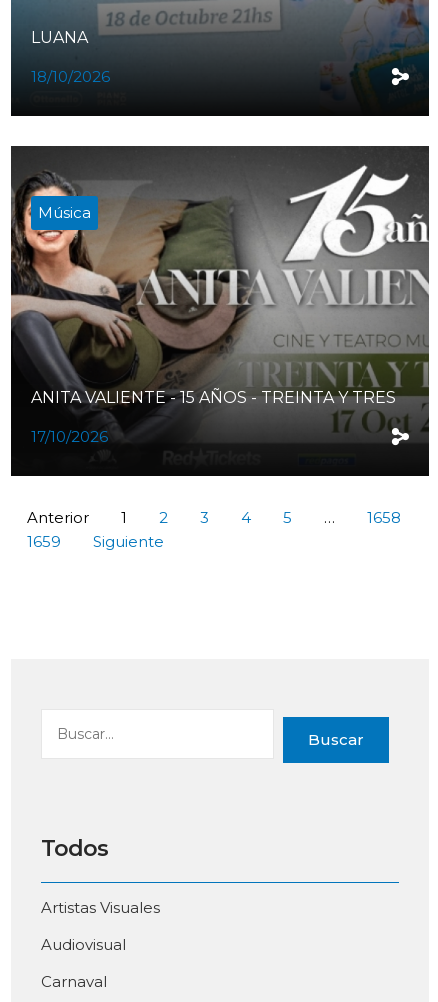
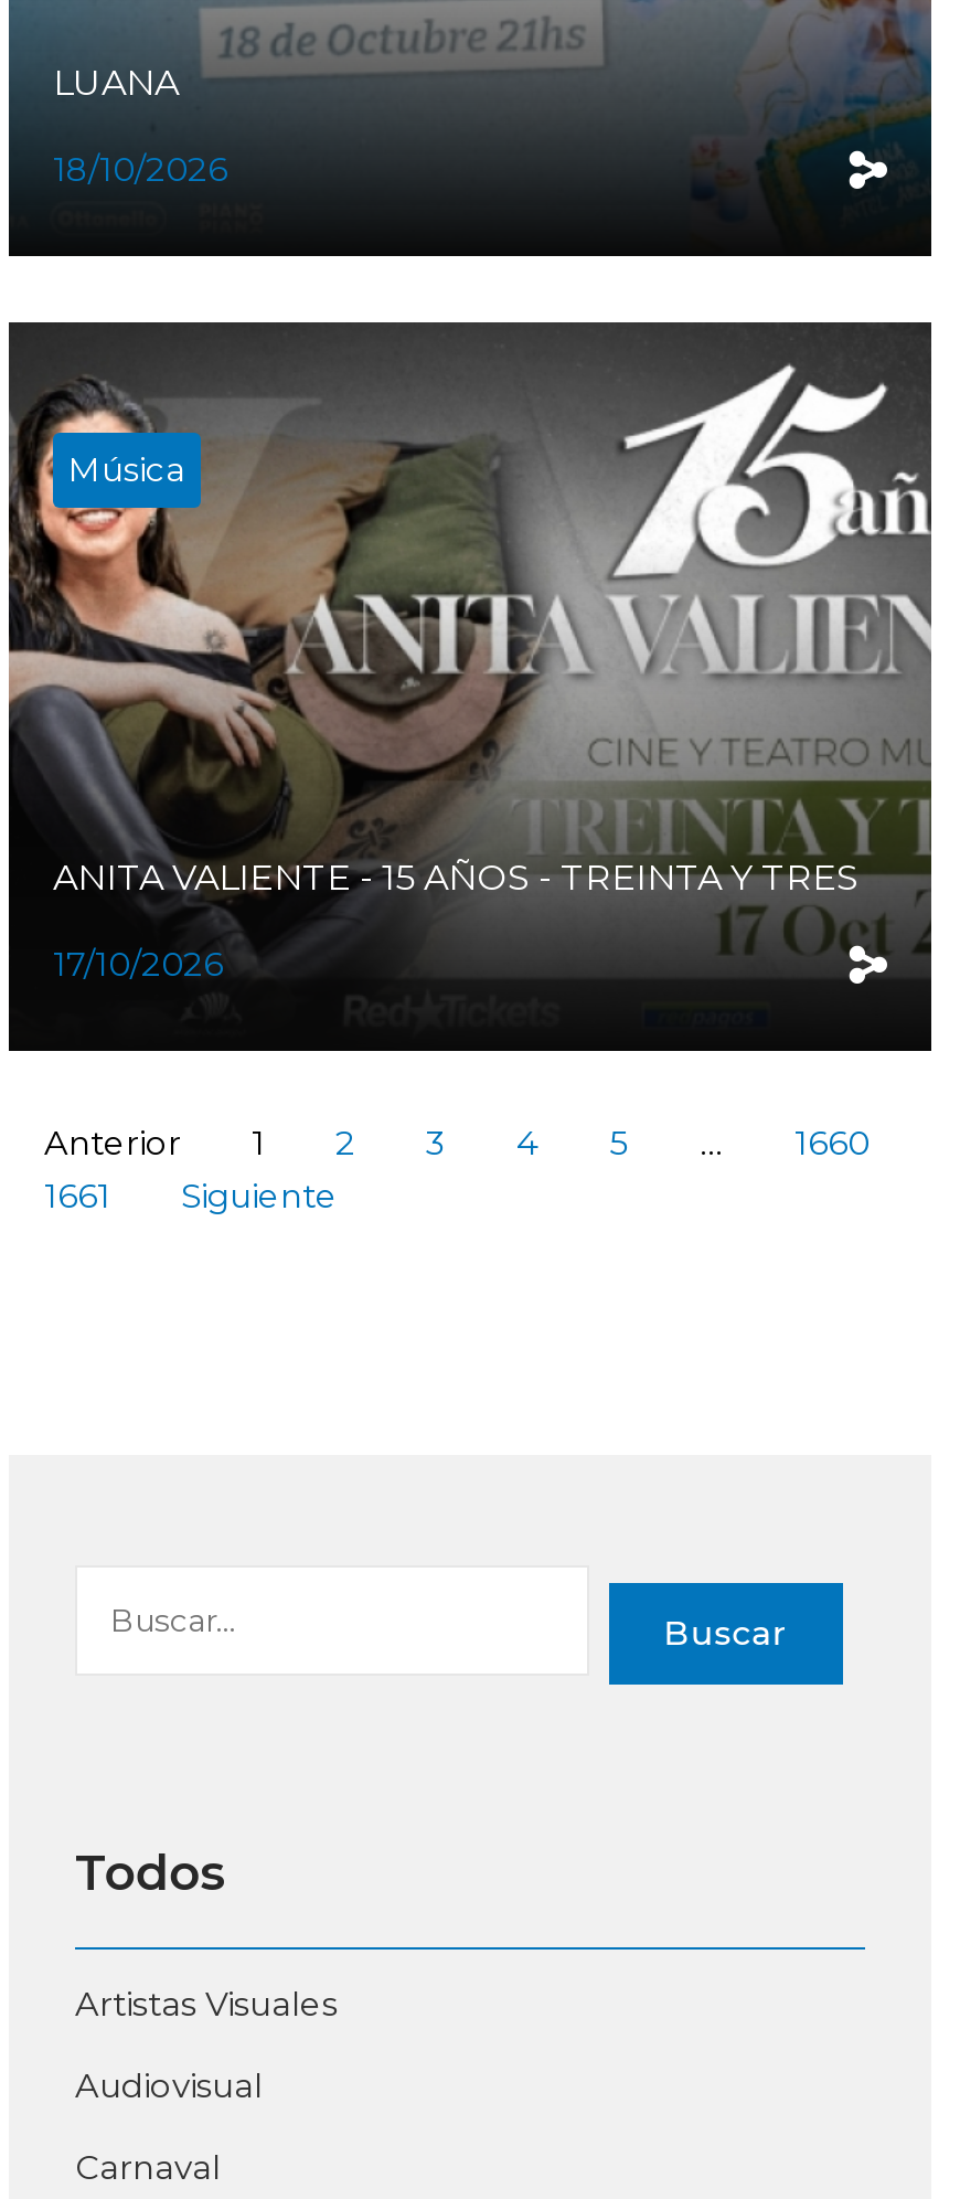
[367,508,401,527] 1658 -> [794,1122,870,1164] 1660
[27,532,164,551] 1659 Siguiente -> [44,1175,338,1217] 1661 Siguiente

